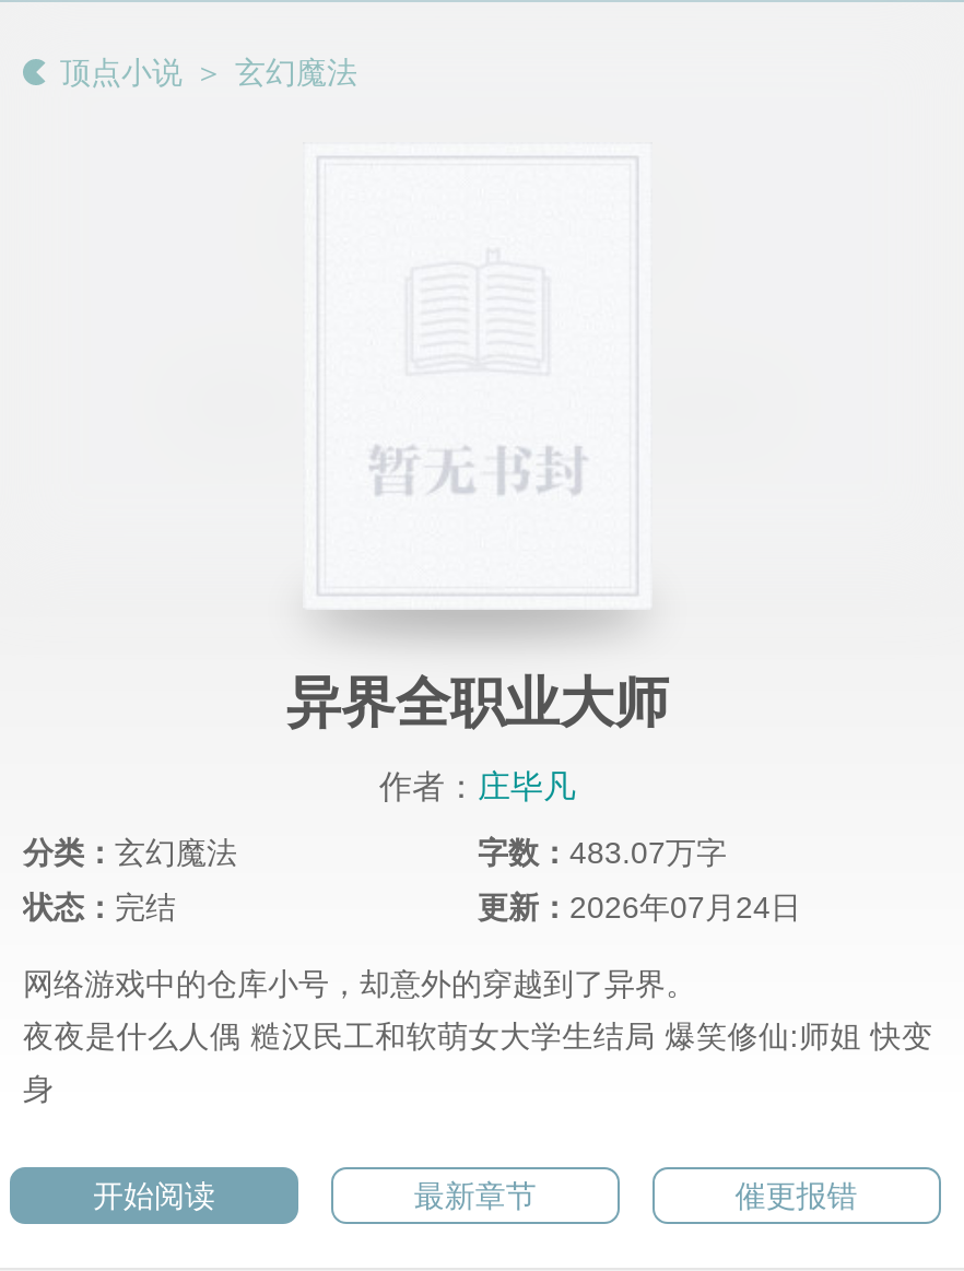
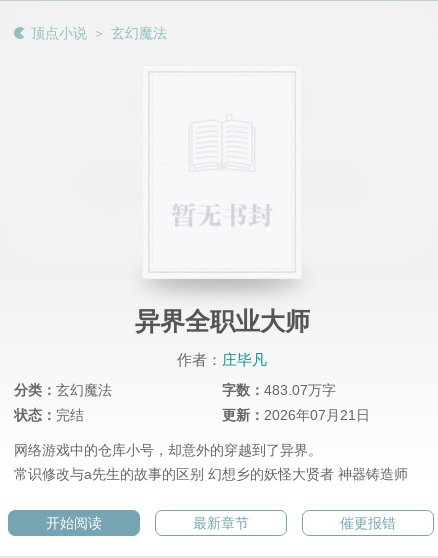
[478,891,801,926] 更新：2026年07月24日 -> [222,407,370,423] 更新：2026年07月21日
[23,1020,932,1107] 夜夜是什么人偶 糙汉民工和软萌女大学生结局 爆笑修仙:师姐 快变 | 身 -> [14,466,408,482] 常识修改与a先生的故事的区别 幻想乡的妖怪大贤者 神器铸造师

